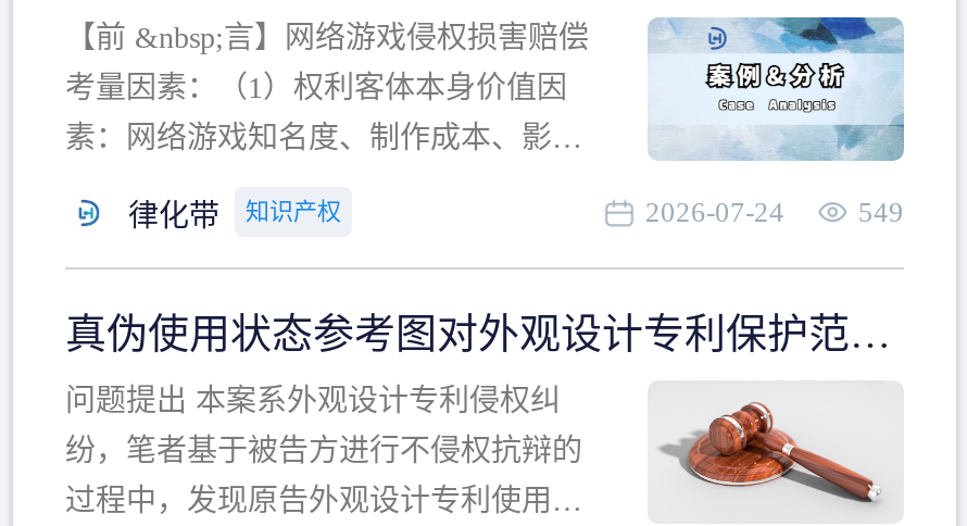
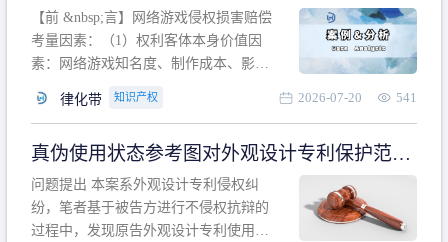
[645,195,784,227] 2026-07-24 -> [298,89,362,104] 2026-07-20
[858,195,904,227] 549 -> [396,89,417,104] 541

